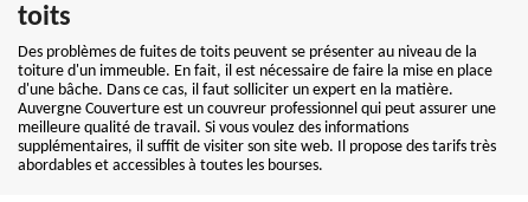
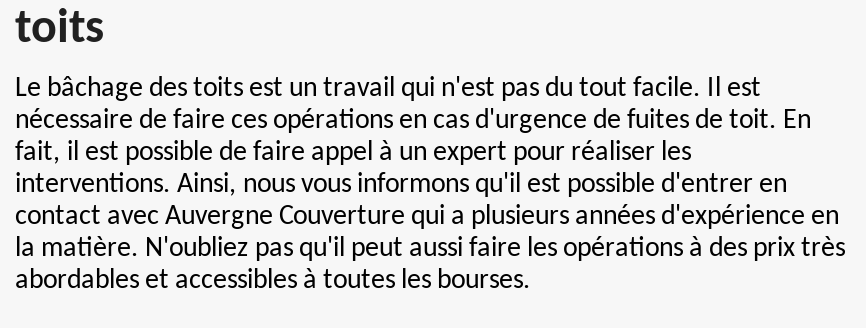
[18,44,496,156] Des problèmes de fuites de toits peuvent se présenter au niveau de la | toiture d'un immeuble. En fait, il est nécessaire de faire la mise en place | d'une bâche. Dans ce cas, il faut solliciter un expert en la matière. | Auvergne Couverture est un couvreur professionnel qui peut assurer une | meilleure qualité de travail. Si vous voulez des informations | supplémentaires, il suffit de visiter son site web. Il propose des tarifs très -> [15,74,845,264] Le bâchage des toits est un travail qui n'est pas du tout facile. Il est | nécessaire de faire ces opérations en cas d'urgence de fuites de toit. En | fait, il est possible de faire appel à un expert pour réaliser les | interventions. Ainsi, nous vous informons qu'il est possible d'entrer en | contact avec Auvergne Couverture qui a plusieurs années d'expérience en | la matière. N'oubliez pas qu'il peut aussi faire les opérations à des prix très

